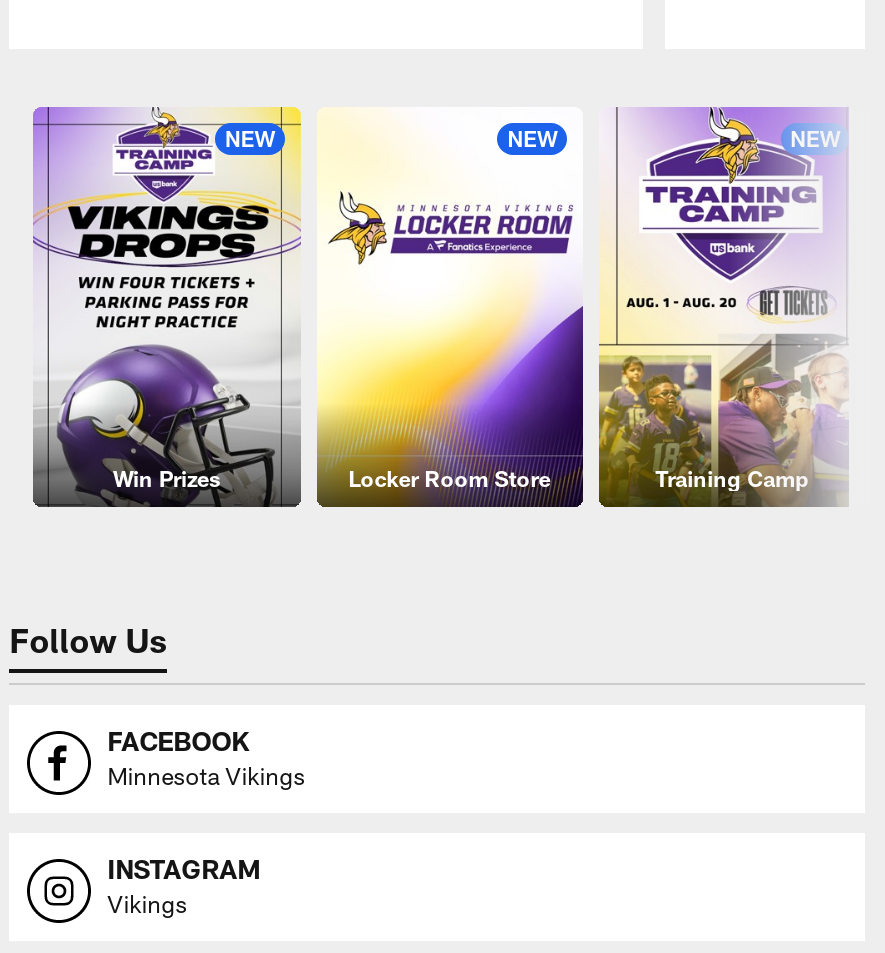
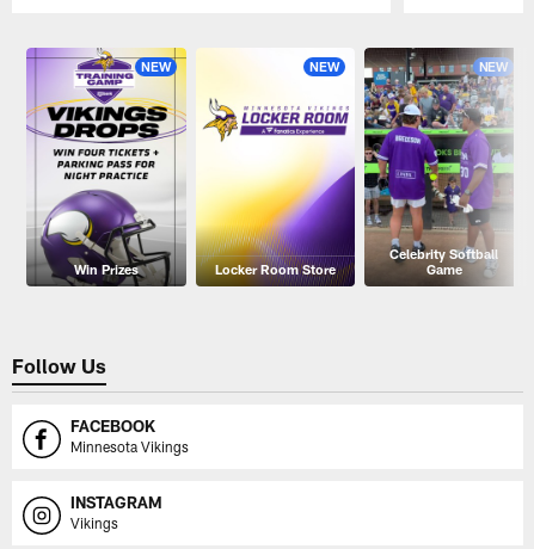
[597,107,845,503] [image] | Training Camp -> [363,47,512,285] [image] | Celebrity Softball | Game

